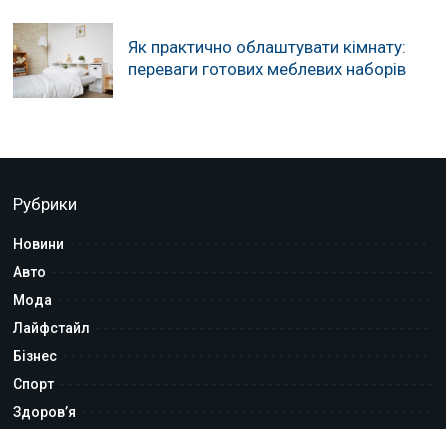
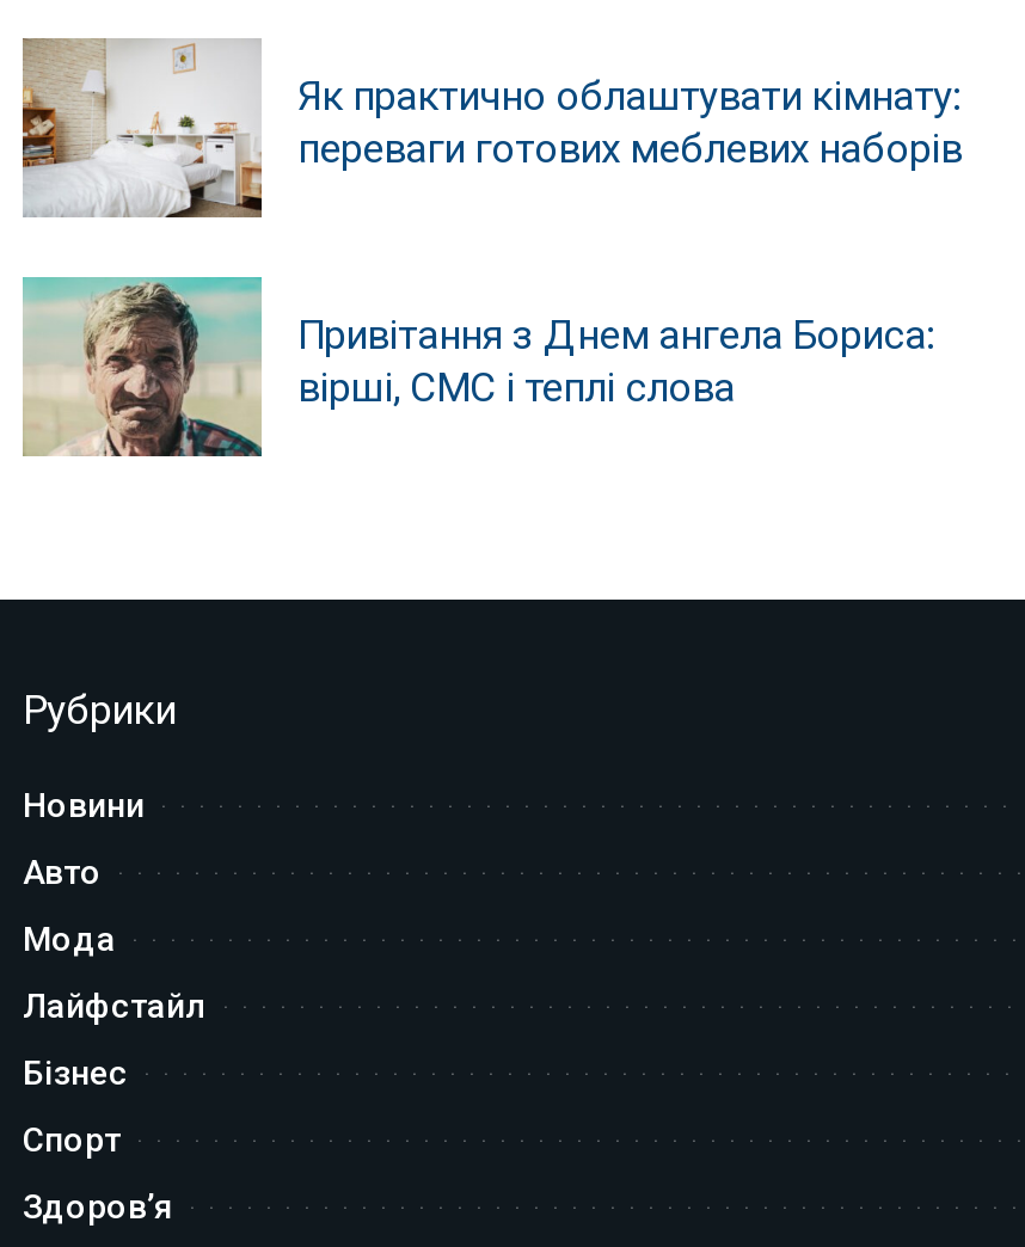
none -> [23,277,935,459] [image] | Привітання з Днем ангела Бориса: | вірші, СМС і теплі слова

